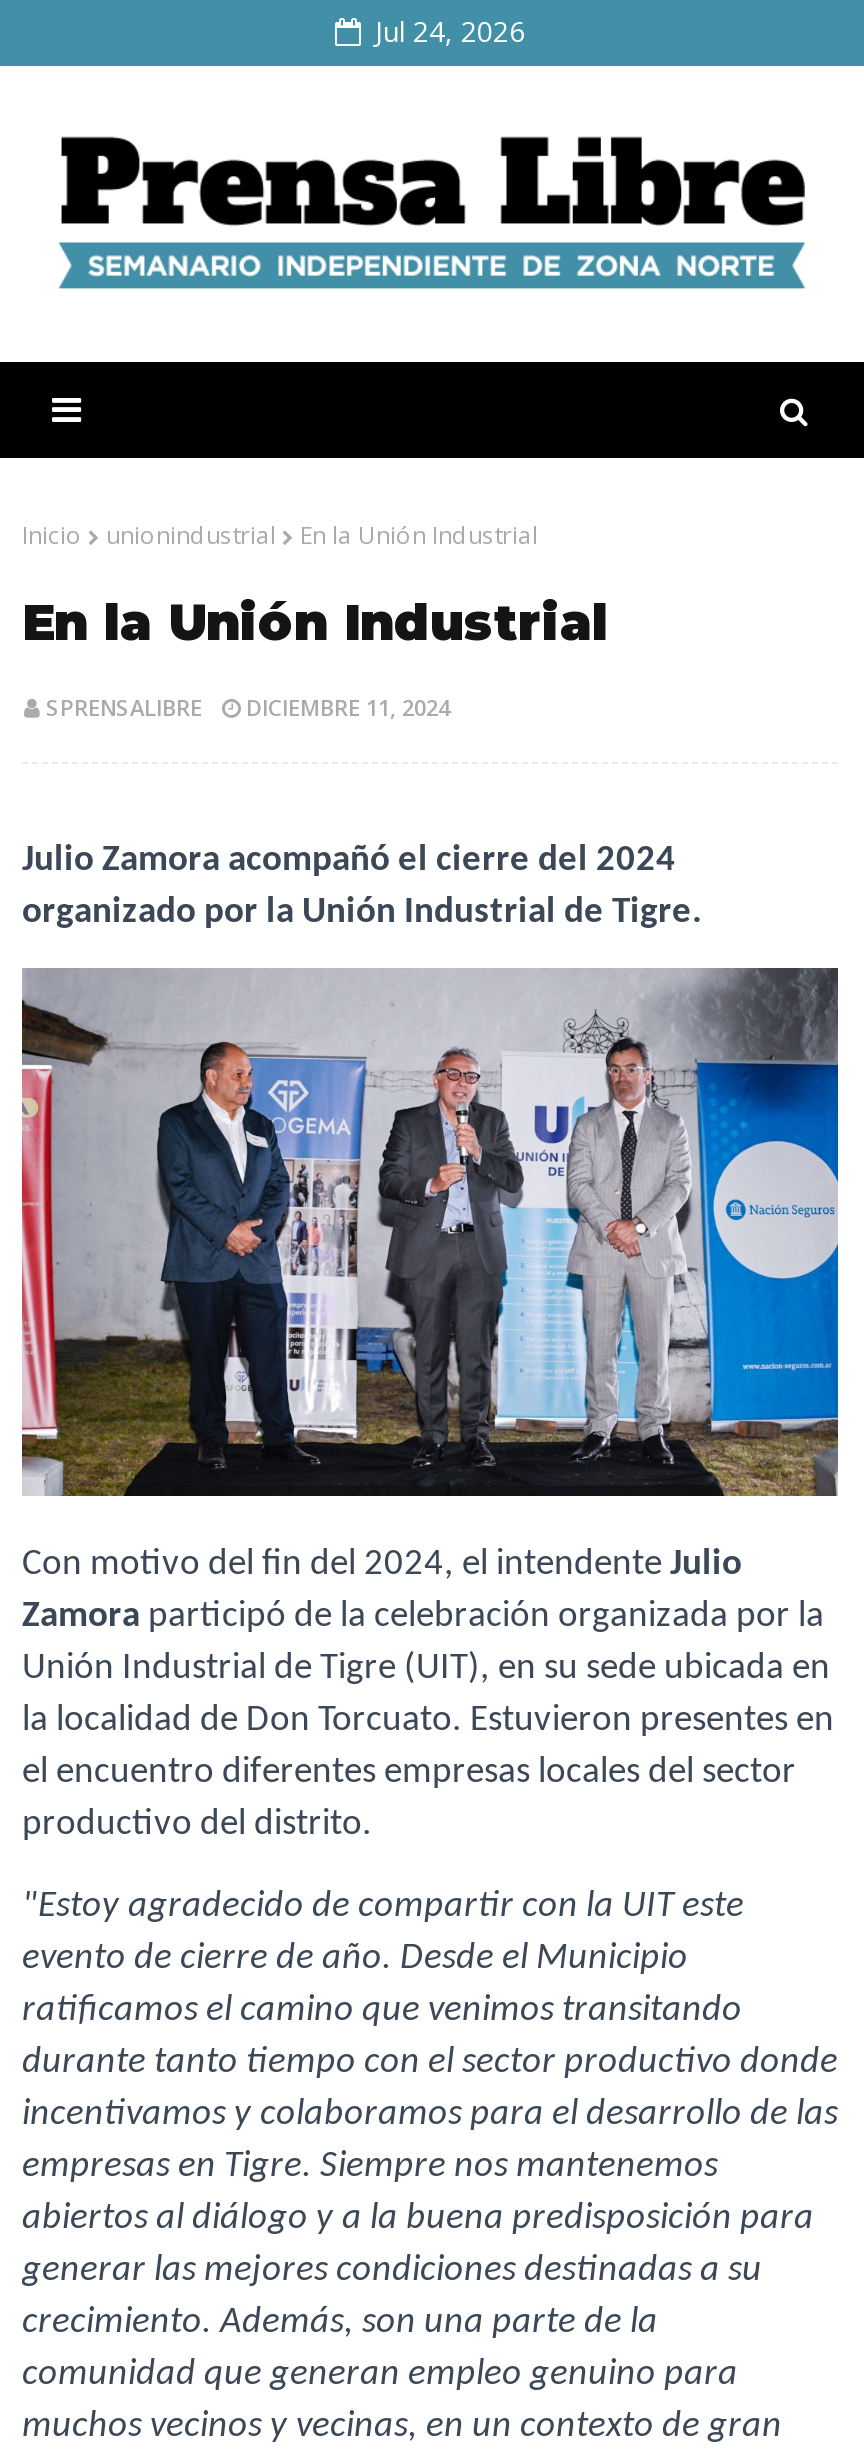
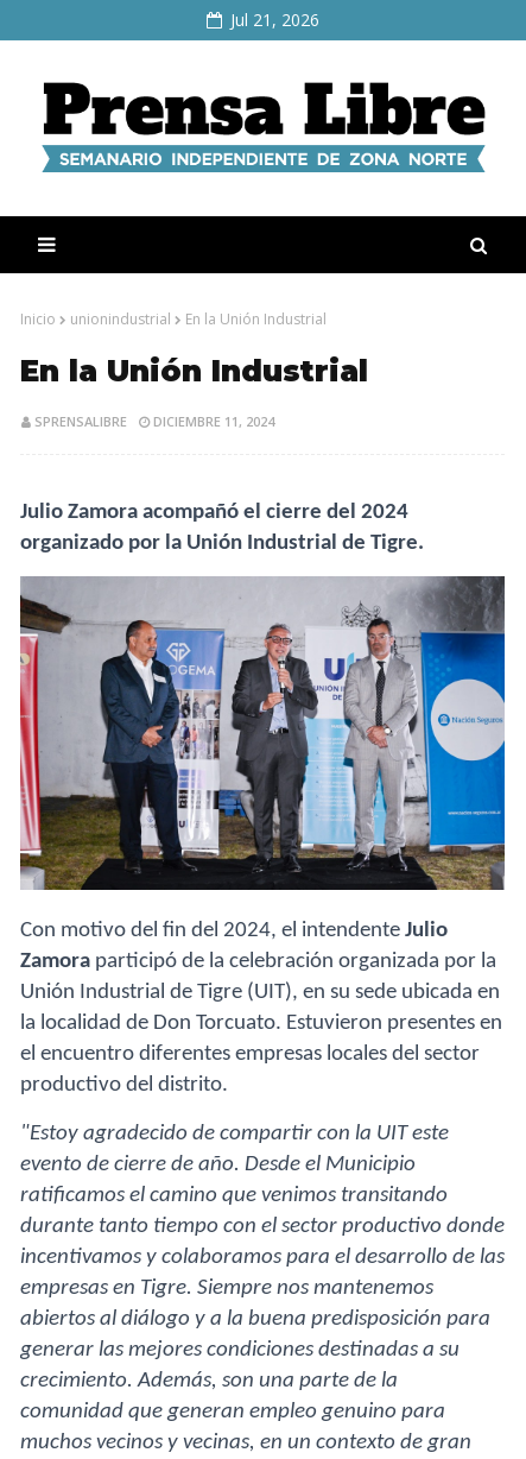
[375,12,525,50] Jul 24, 2026 -> [230,8,319,31] Jul 21, 2026

